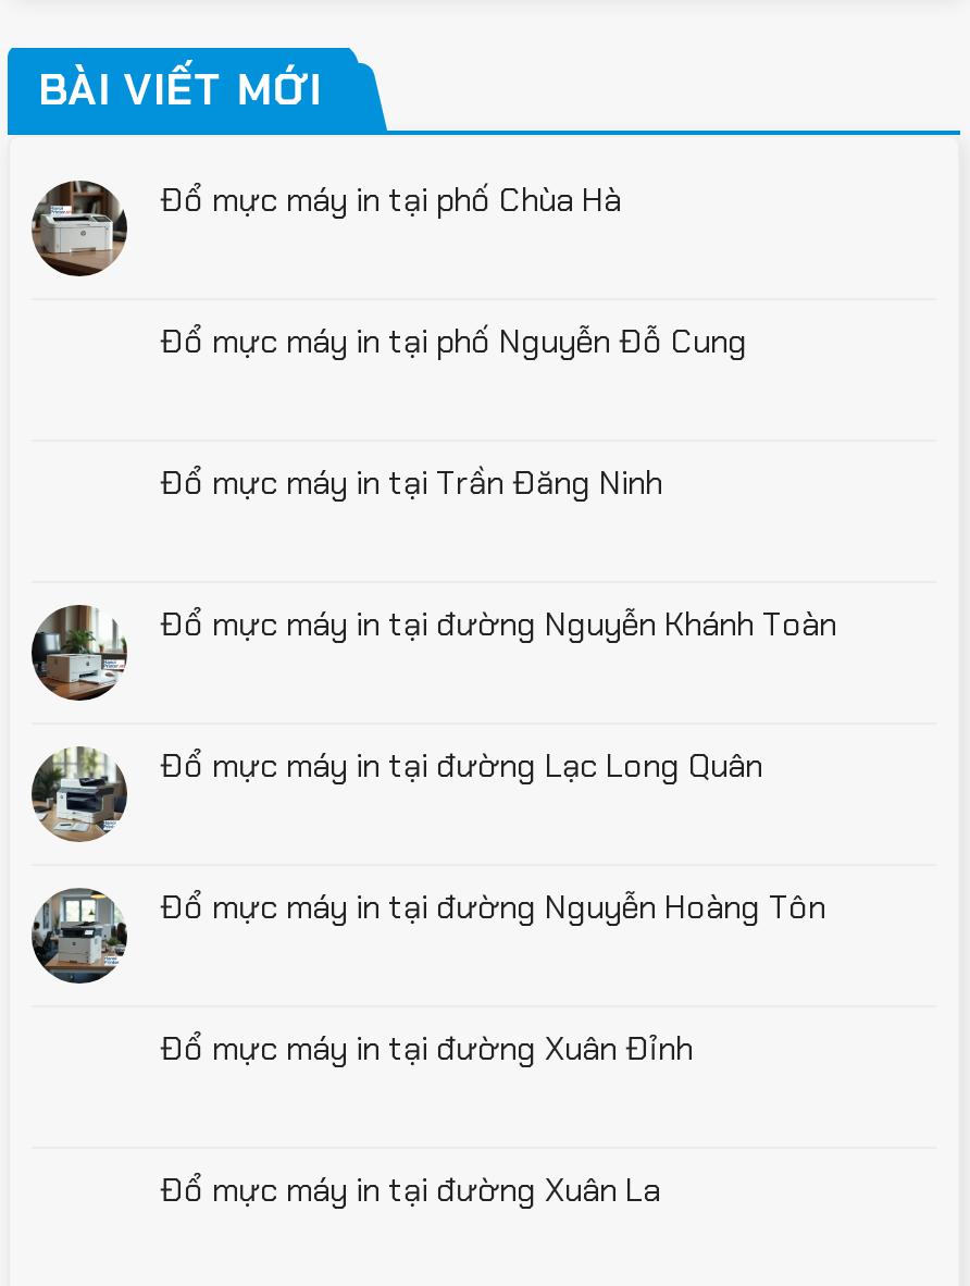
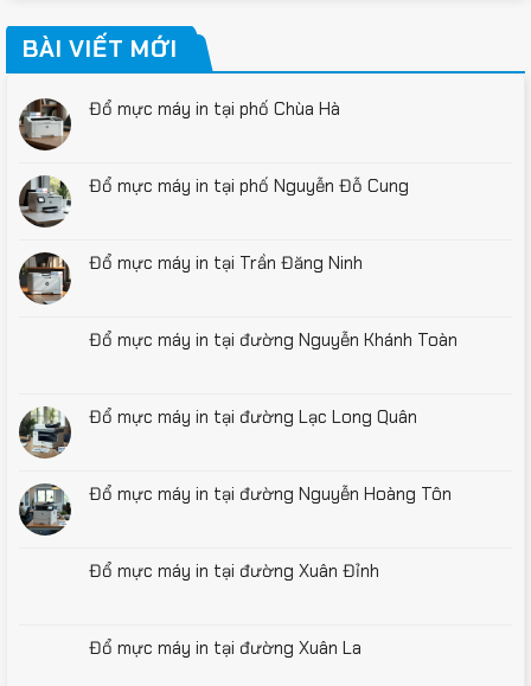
none -> [18,174,72,229] [image]
none -> [18,251,72,306] [image]
[29,603,129,703] [image] -> none

